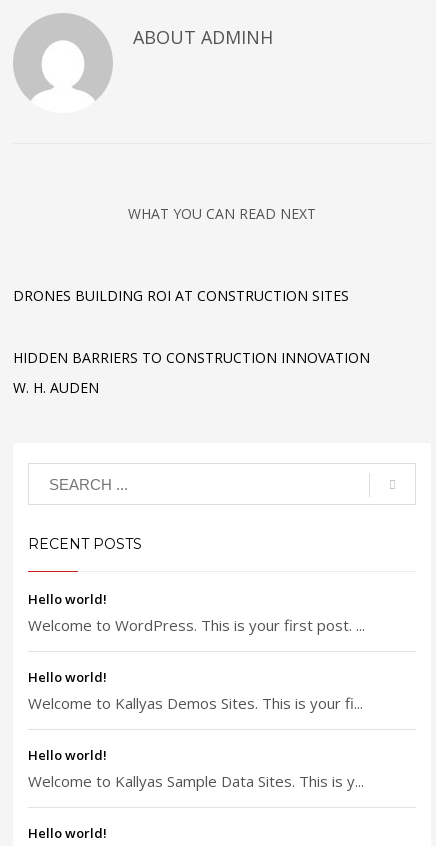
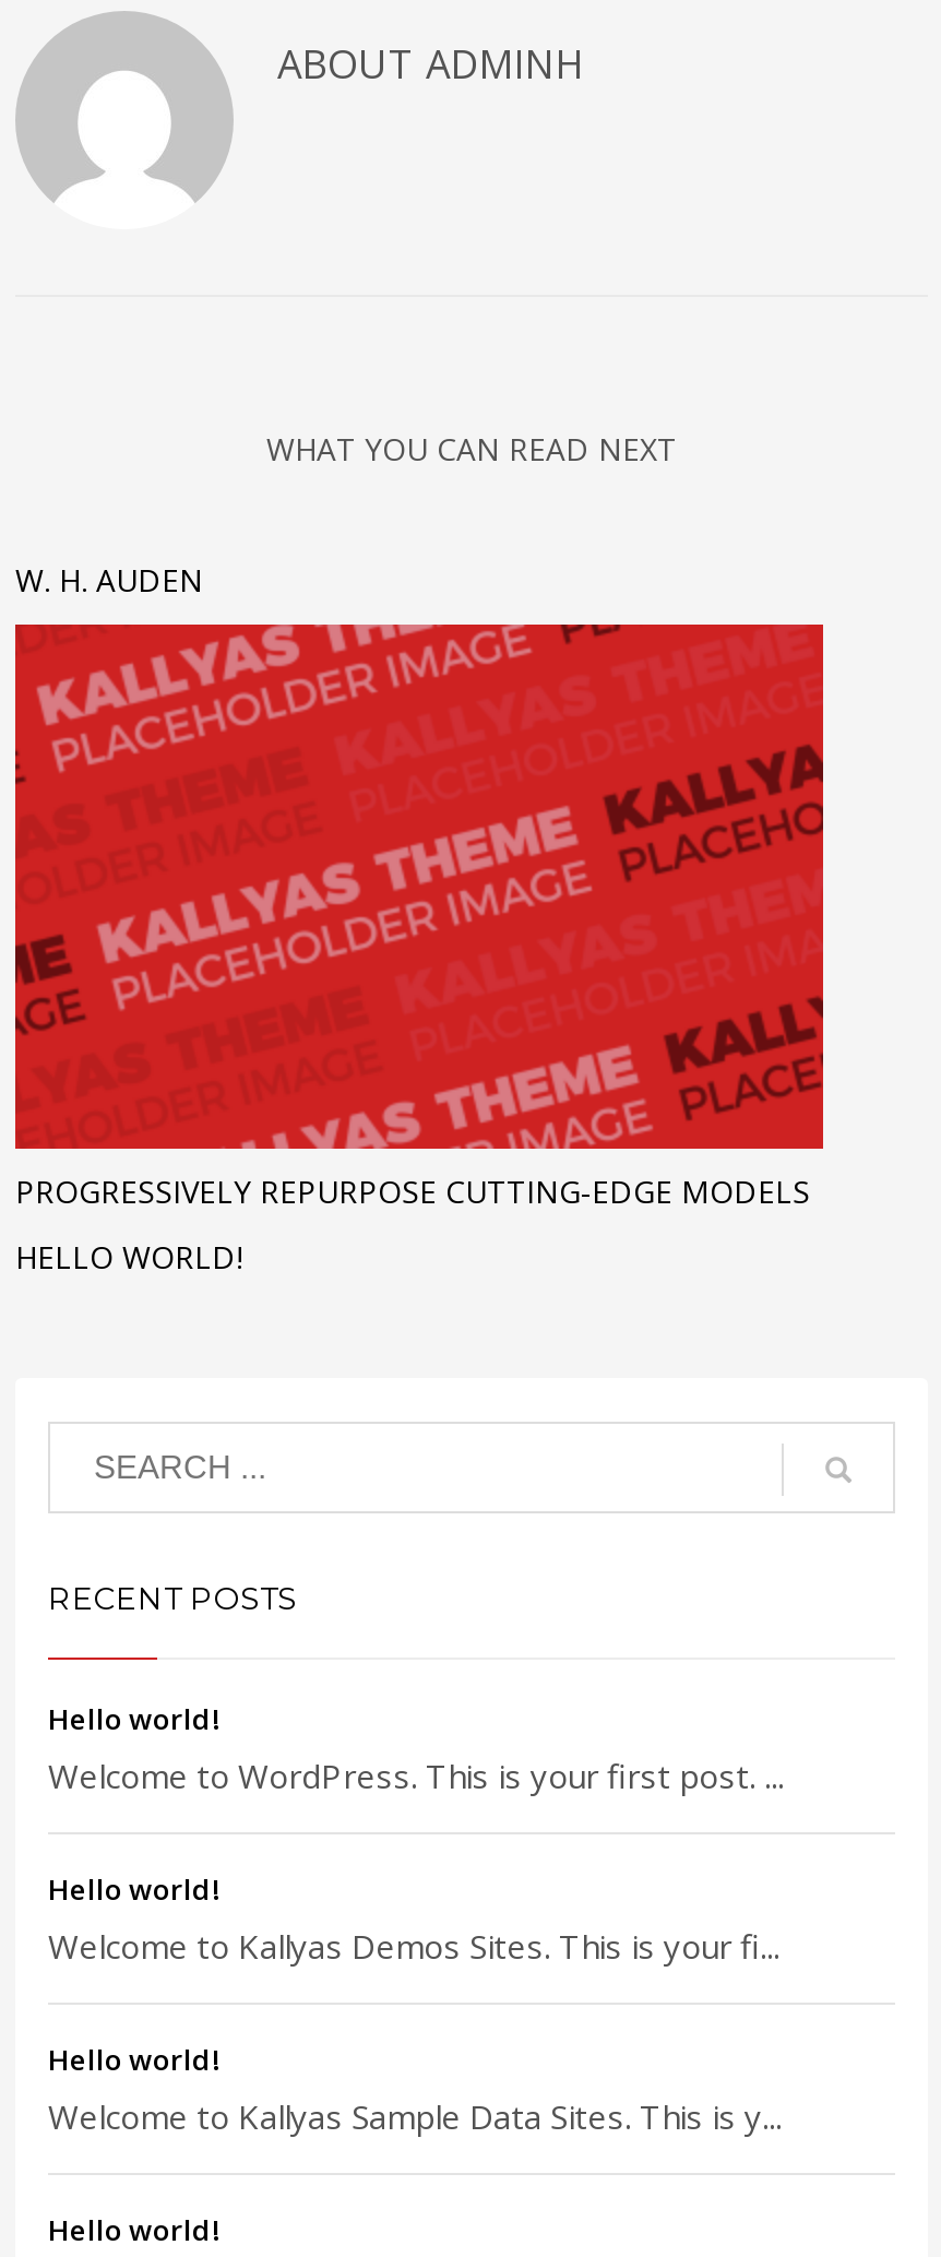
[13,286,370,367] DRONES BUILDING ROI AT CONSTRUCTION SITES | HIDDEN BARRIERS TO CONSTRUCTION INNOVATION -> none
moved [13,378,99,397] -> [15,558,203,599]: W. H. AUDEN
none -> [13,621,825,1276] [image] | PROGRESSIVELY REPURPOSE CUTTING-EDGE MODELS | HELLO WORLD!

